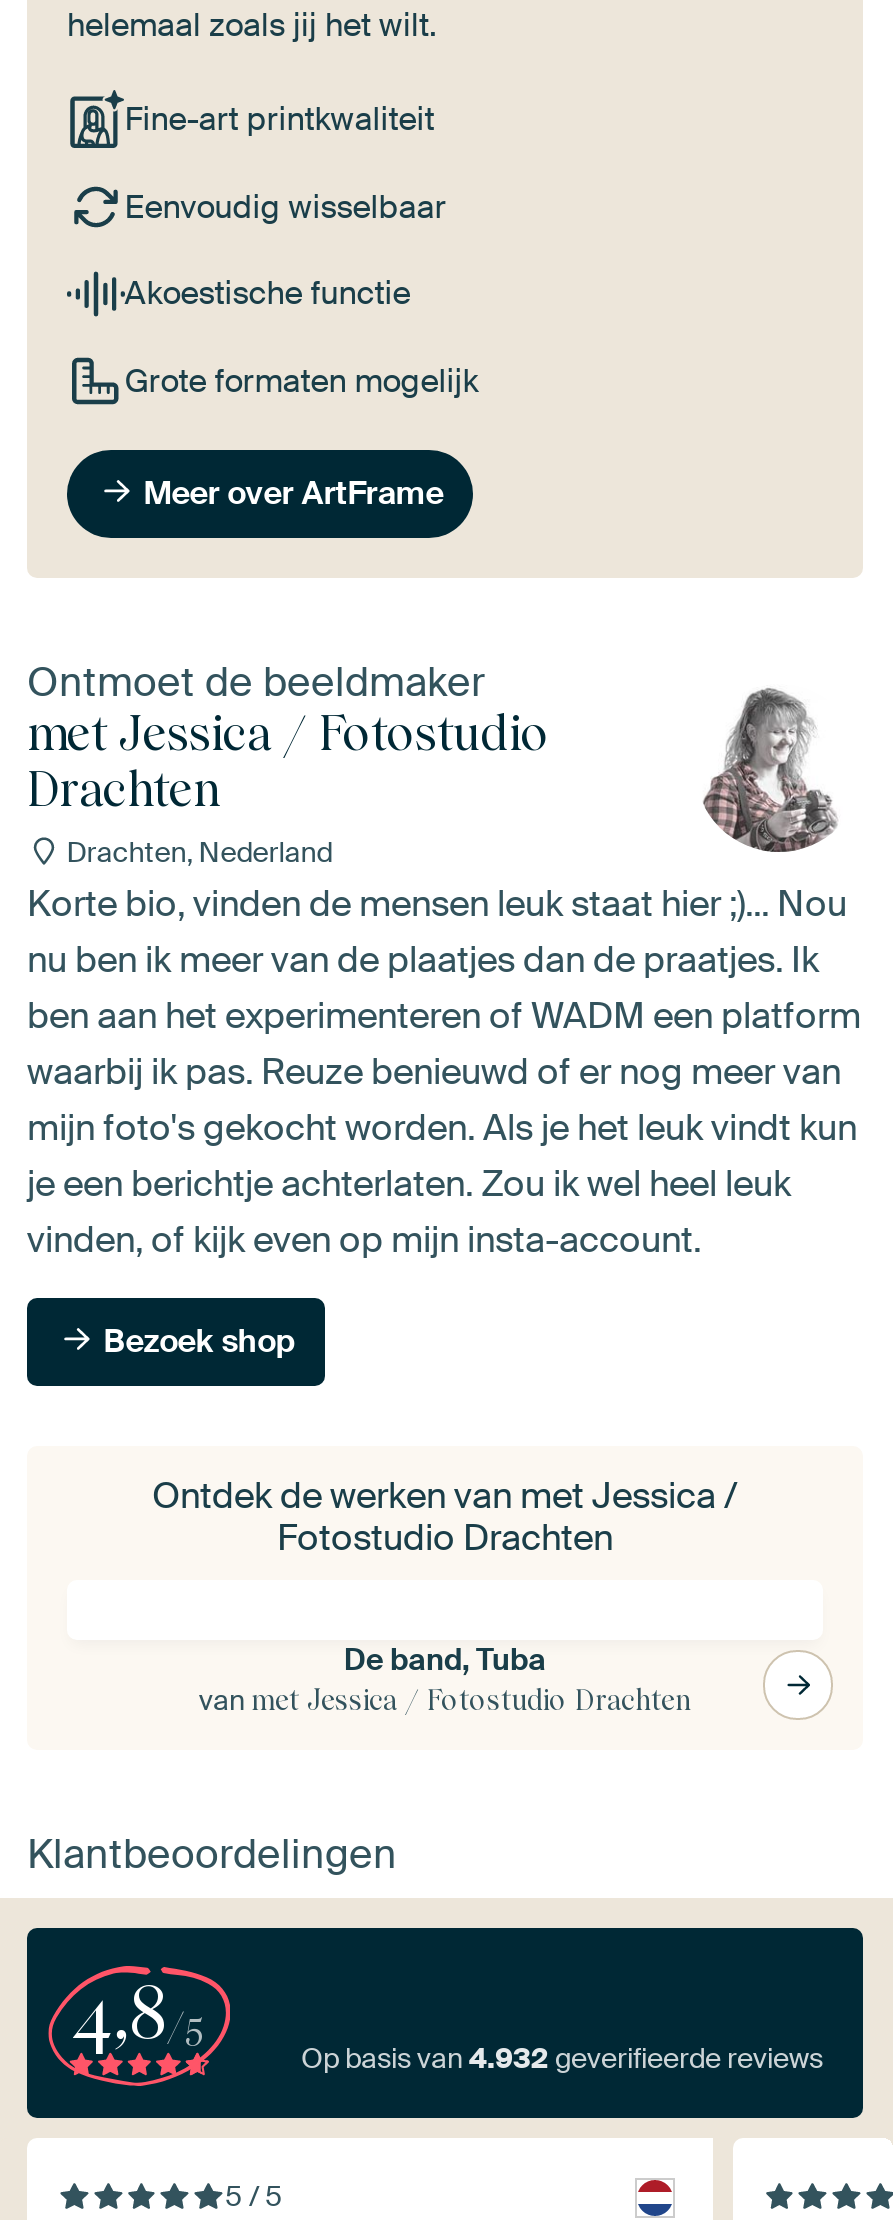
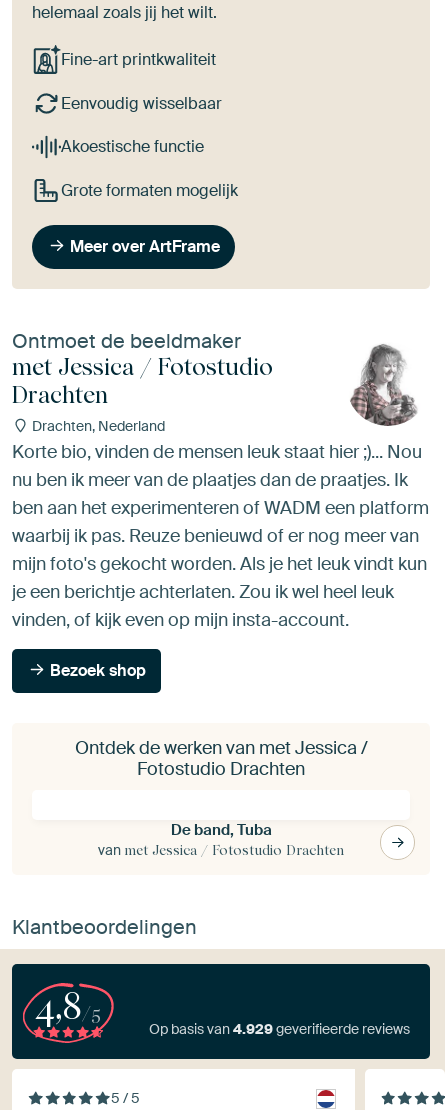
[301,2041,823,2077] Op basis van 4.932 geverifieerde reviews -> [149,1020,410,1038] Op basis van 4.929 geverifieerde reviews

